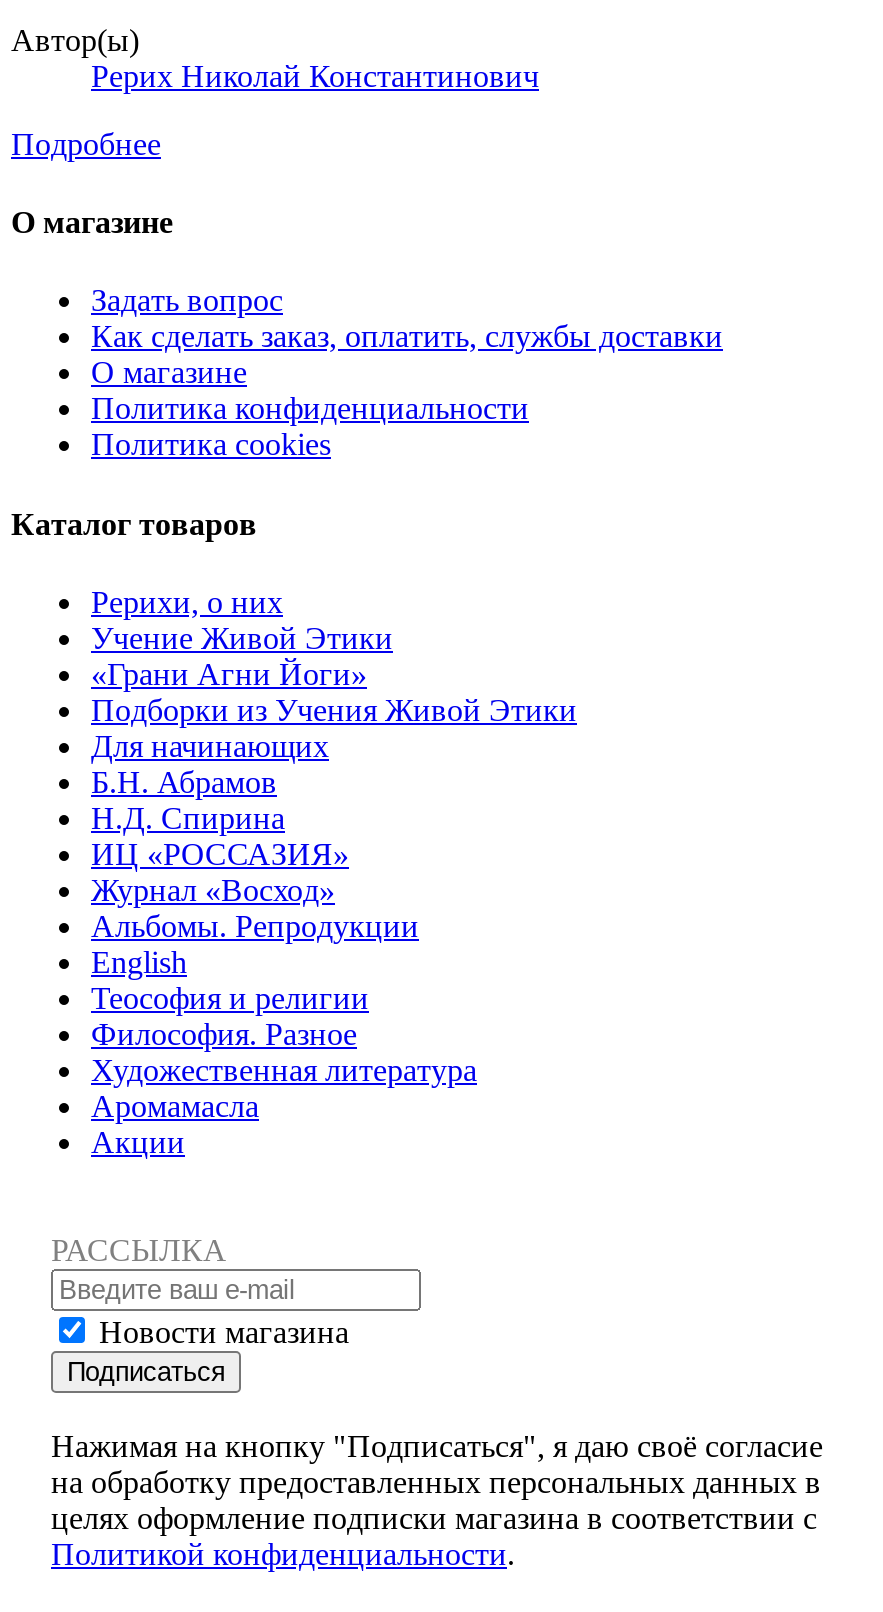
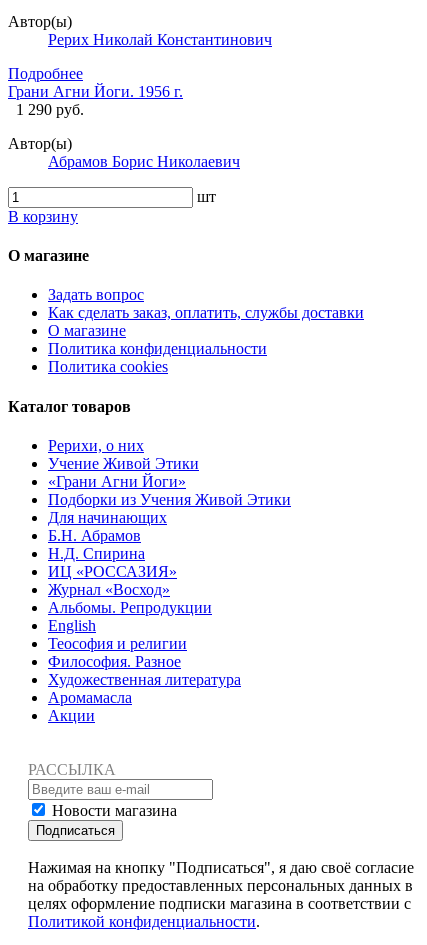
none -> [8,83,240,225] Грани Агни Йоги. 1956 г. | 1 290 руб. | Автор(ы) | Абрамов Борис Николаевич | шт | В корзину

